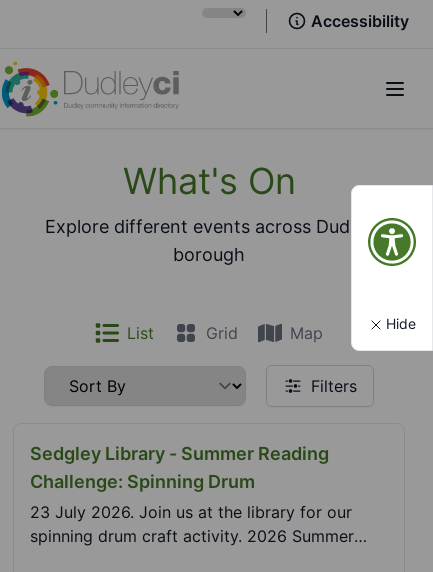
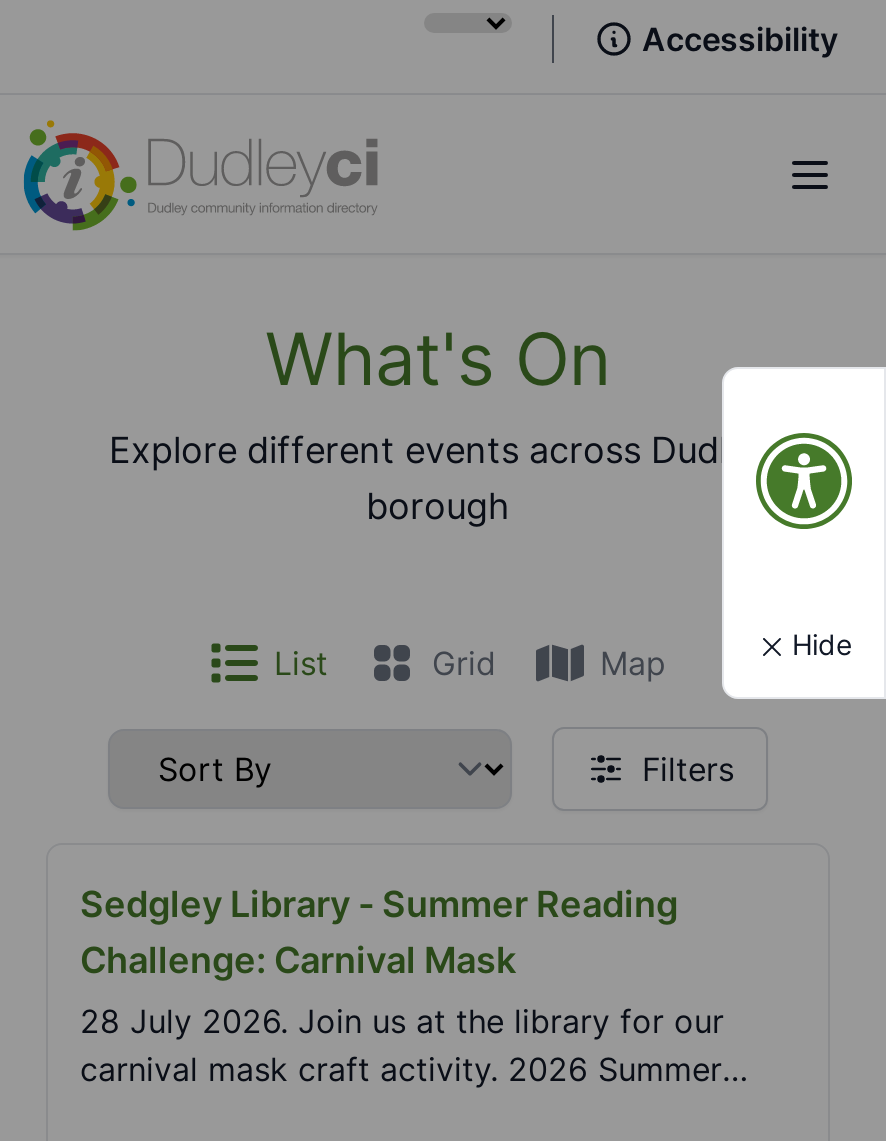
[30,471,255,492] Challenge: Spinning Drum -> [80,939,516,981] Challenge: Carnival Mask
[30,502,352,522] 23 July 2026. Join us at the library for our -> [80,1001,724,1041] 28 July 2026. Join us at the library for our
[30,526,354,546] spinning drum craft activity. 2026 Summer -> [80,1049,722,1089] carnival mask craft activity. 2026 Summer

